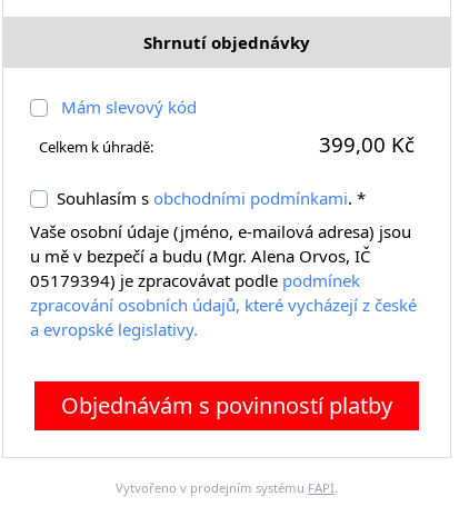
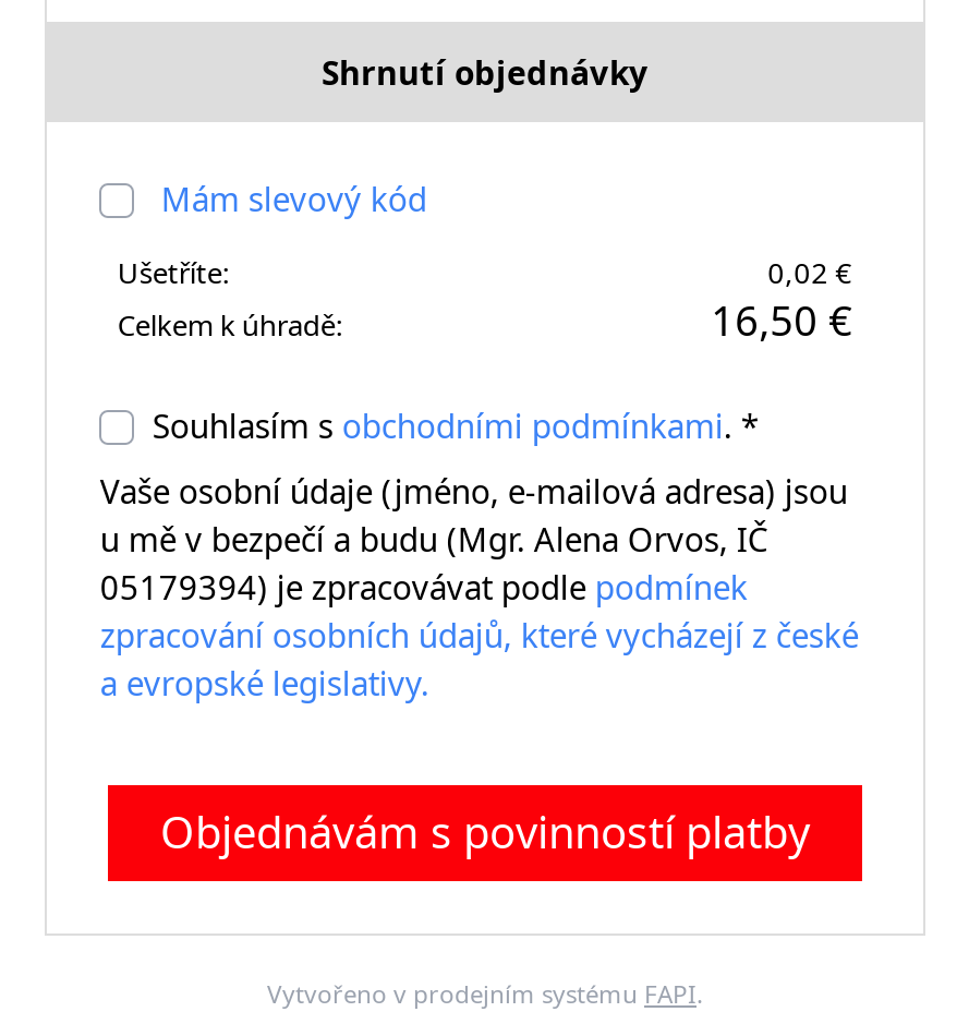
none -> [118,254,853,293] Ušetříte: | 0,02 €
[319,130,414,158] 399,00 Kč -> [711,293,853,347] 16,50 €

